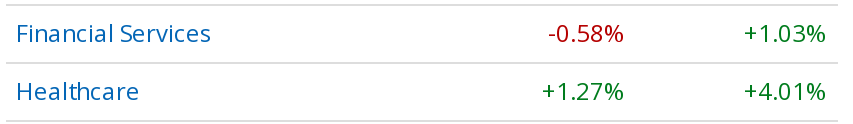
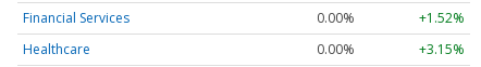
[548,17,626,51] -0.58% -> [317,9,355,27] 0.00%
[744,17,828,51] +1.03% -> [419,9,465,27] +1.52%
[542,75,626,109] +1.27% -> [317,40,355,59] 0.00%
[744,75,828,109] +4.01% -> [419,40,465,59] +3.15%

